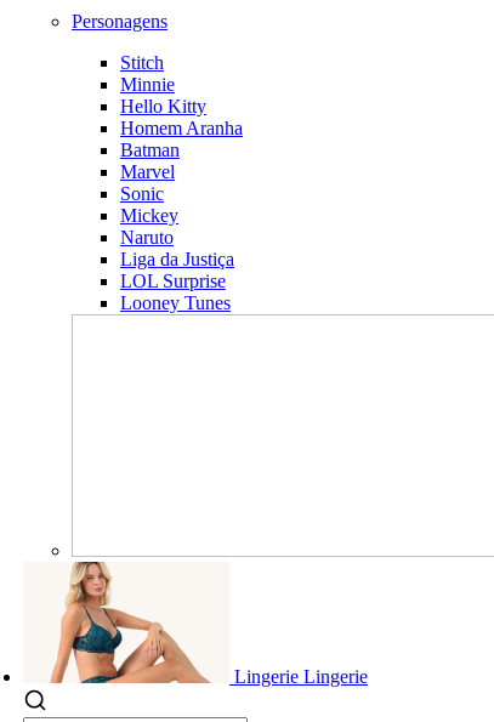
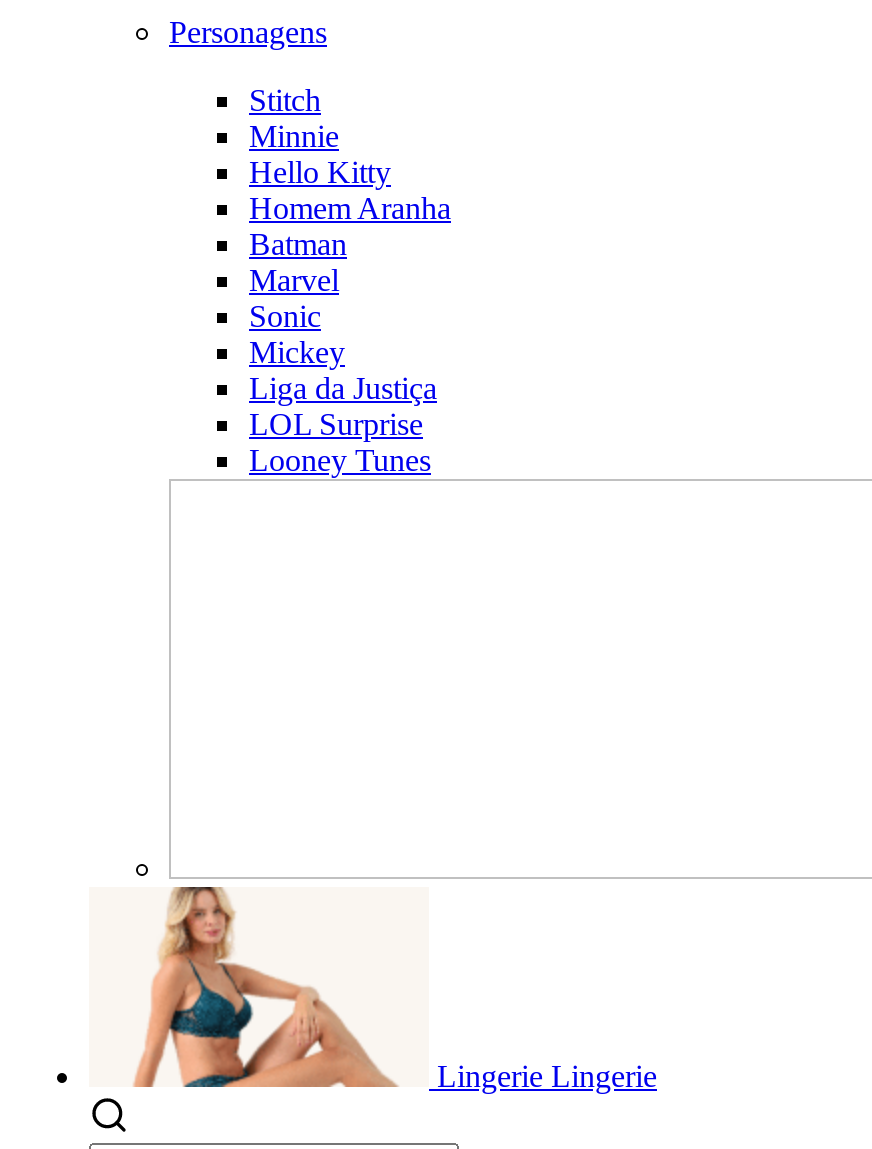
[120,227,174,248] Naruto -> none

